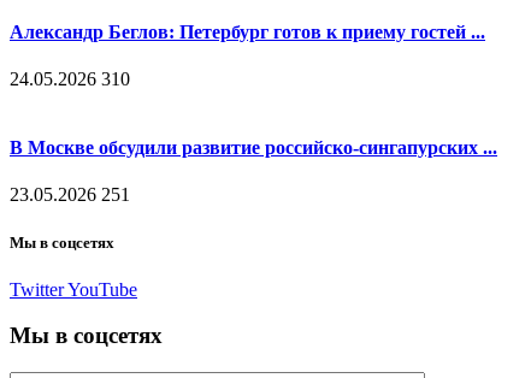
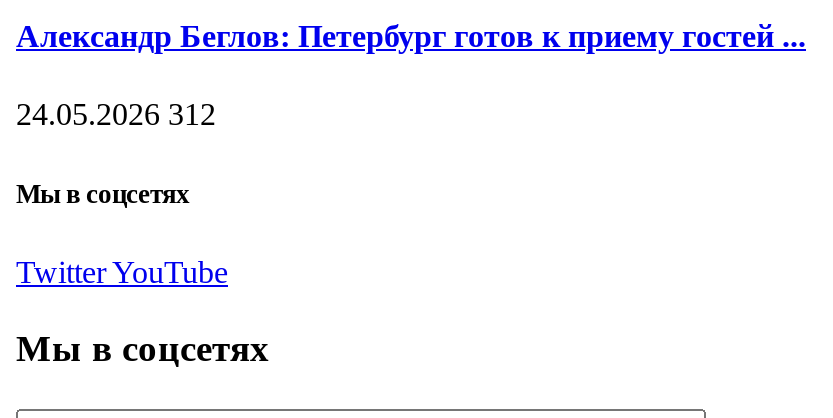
[10,68,497,205] 24.05.2026 310 | В Москве обсудили развитие российско-сингапурских ... | 23.05.2026 251 -> [16,98,216,132] 24.05.2026 312

